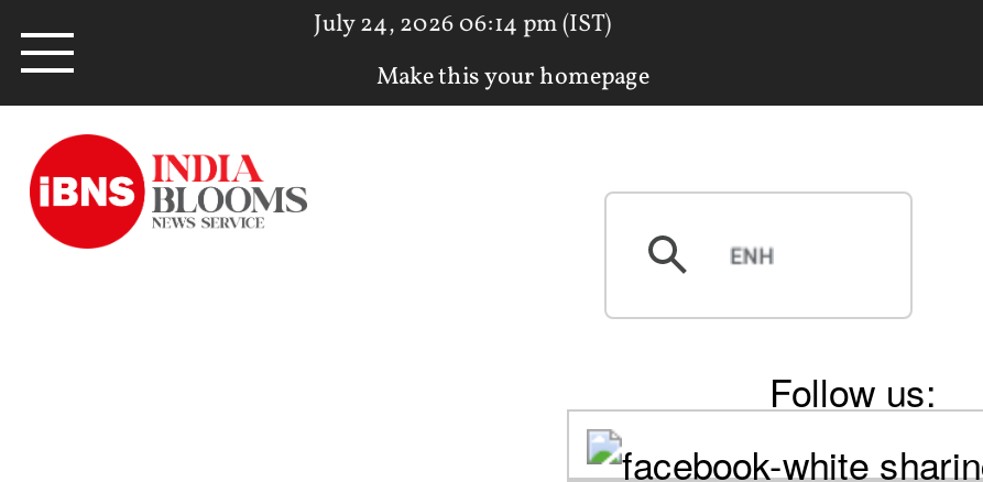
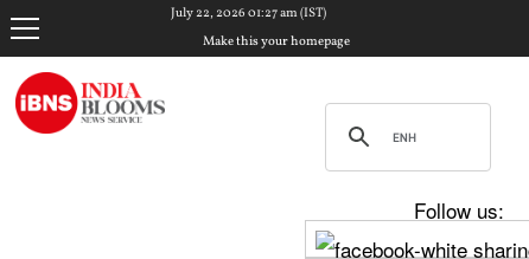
[314,9,611,42] July 24, 2026 06:14 pm (IST) -> [171,5,326,22] July 22, 2026 01:27 am (IST)

